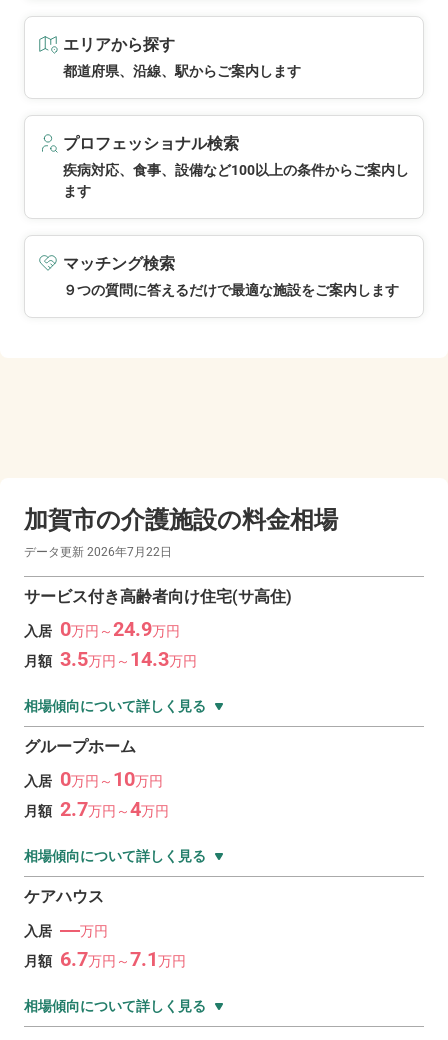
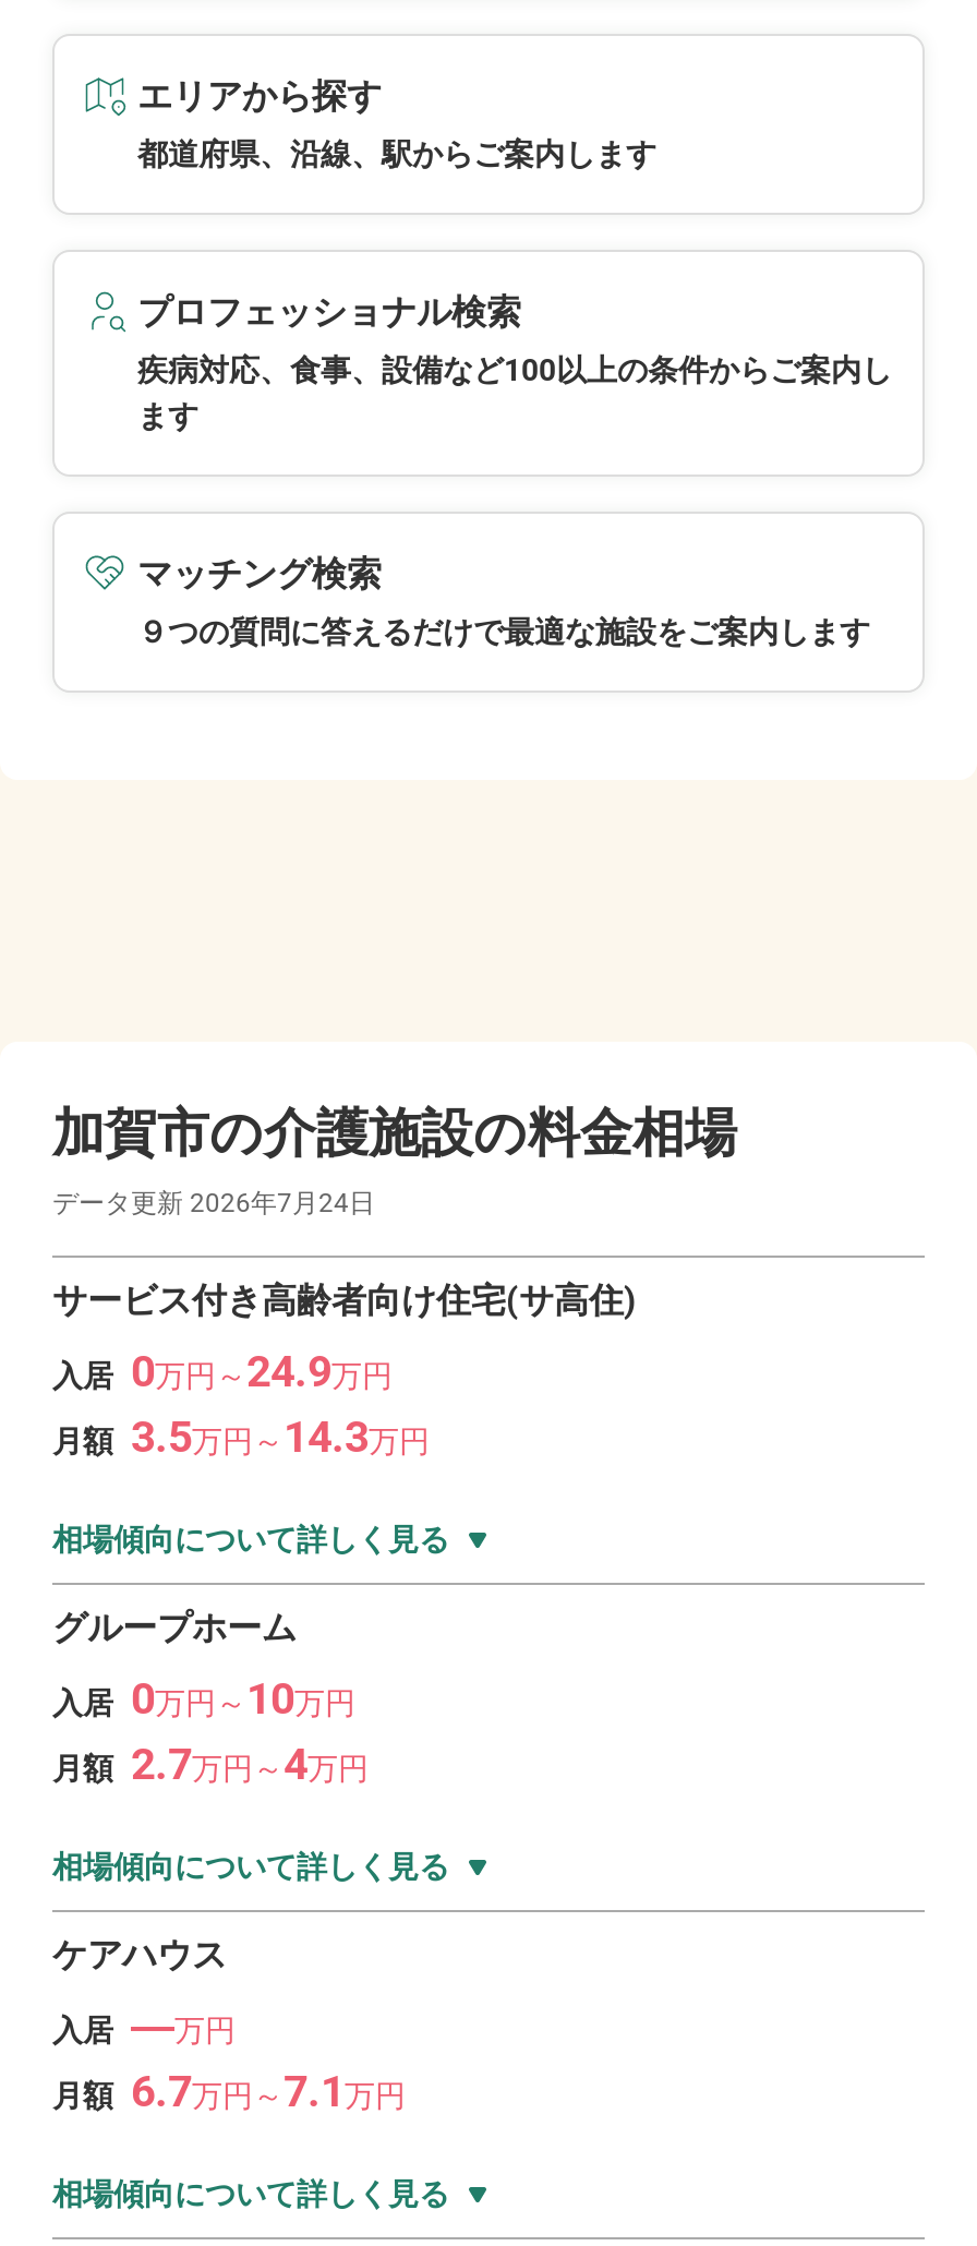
[24,545,172,559] データ更新2026年7月22日 -> [52,1189,375,1220] データ更新2026年7月24日

